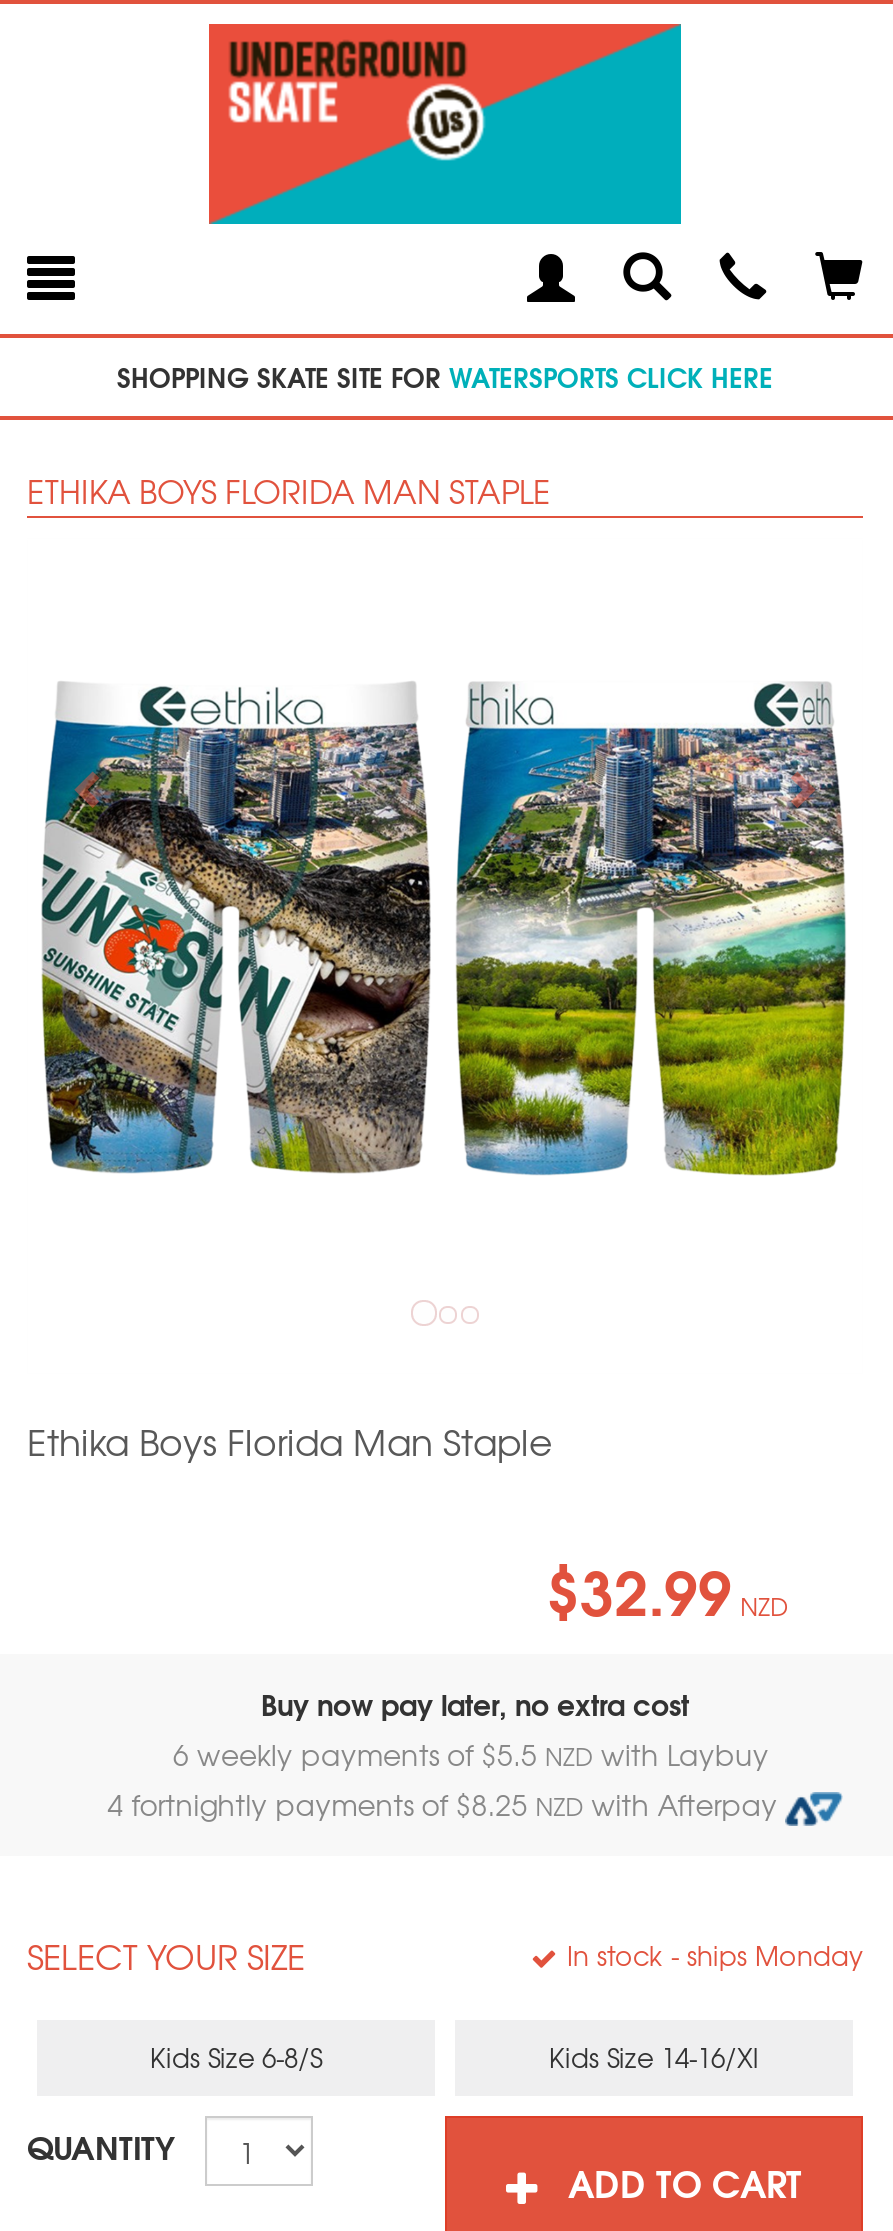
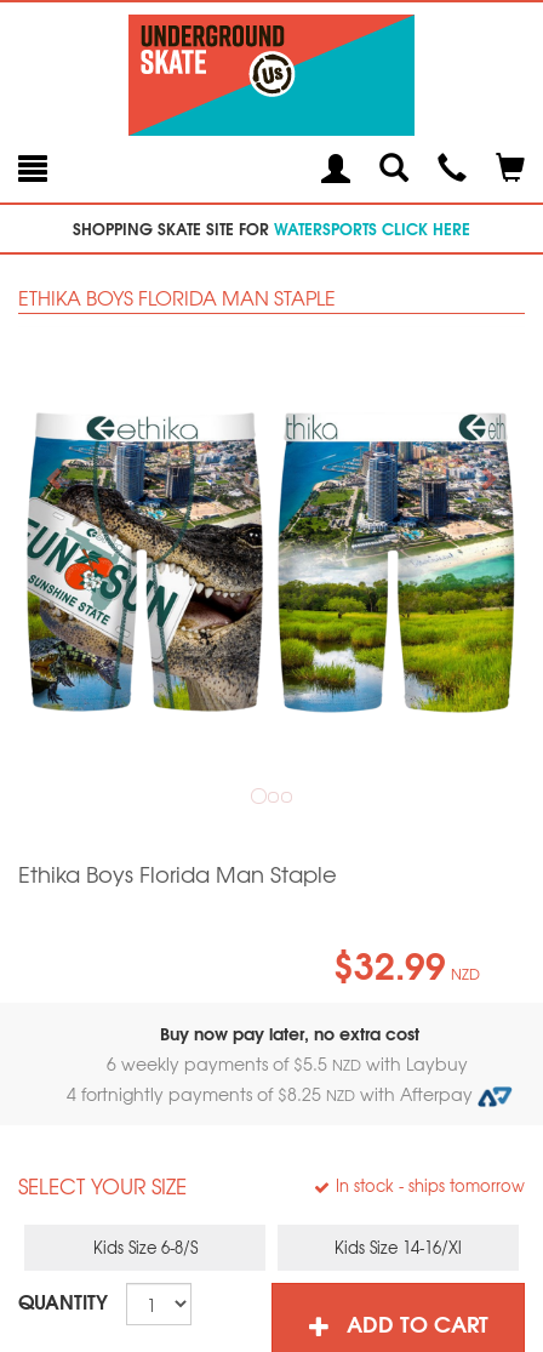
[567,1936,863,1974] In stock - ships Monday -> [336,1174,525,1197] In stock - ships tomorrow

